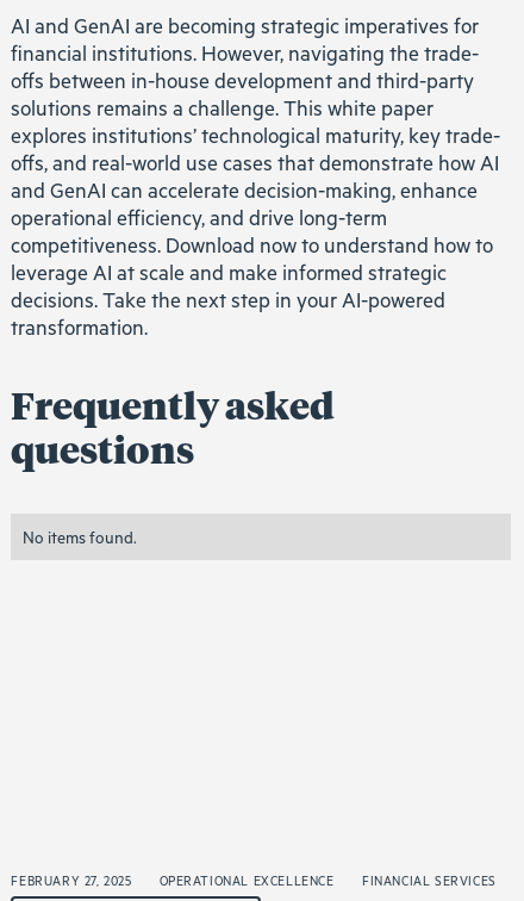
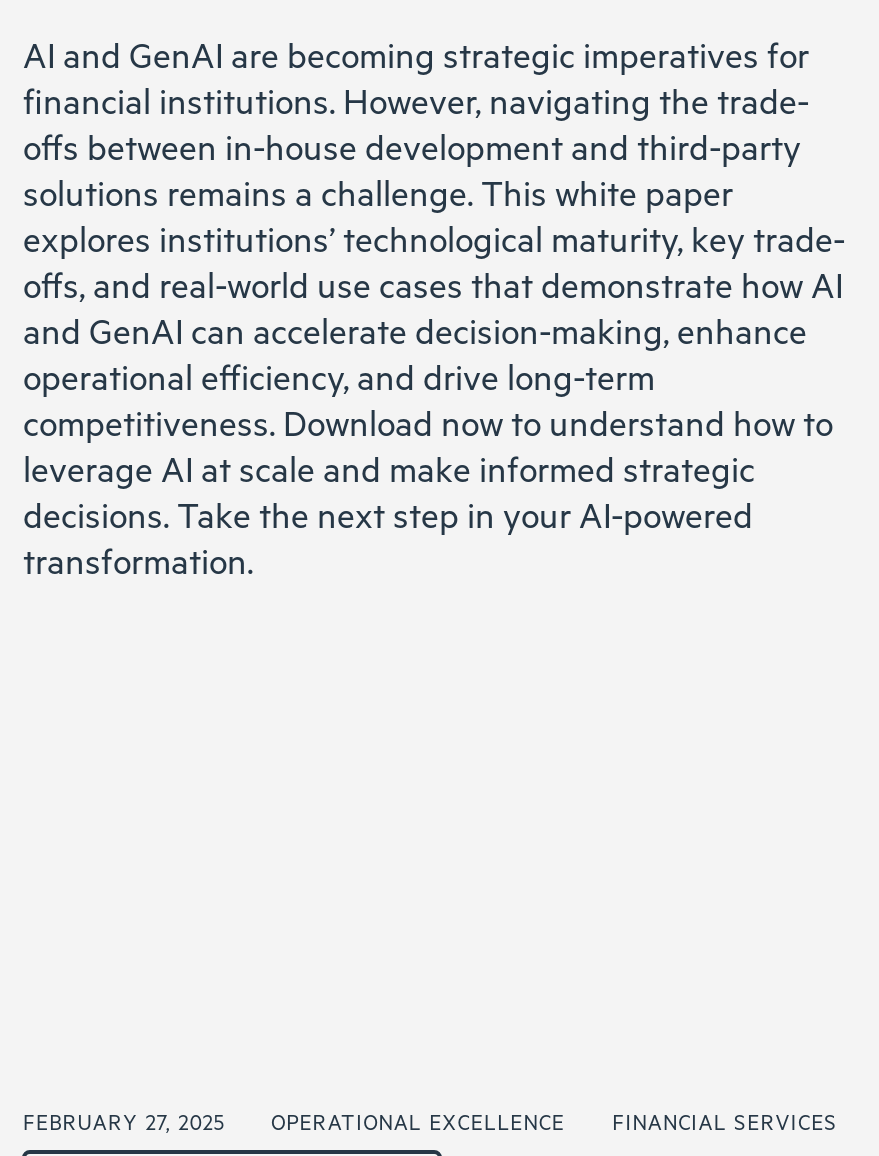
[11,390,335,548] Frequently asked | questions | No items found. -> none

